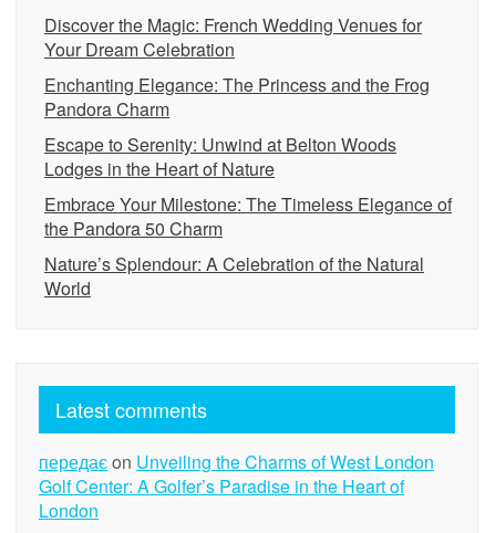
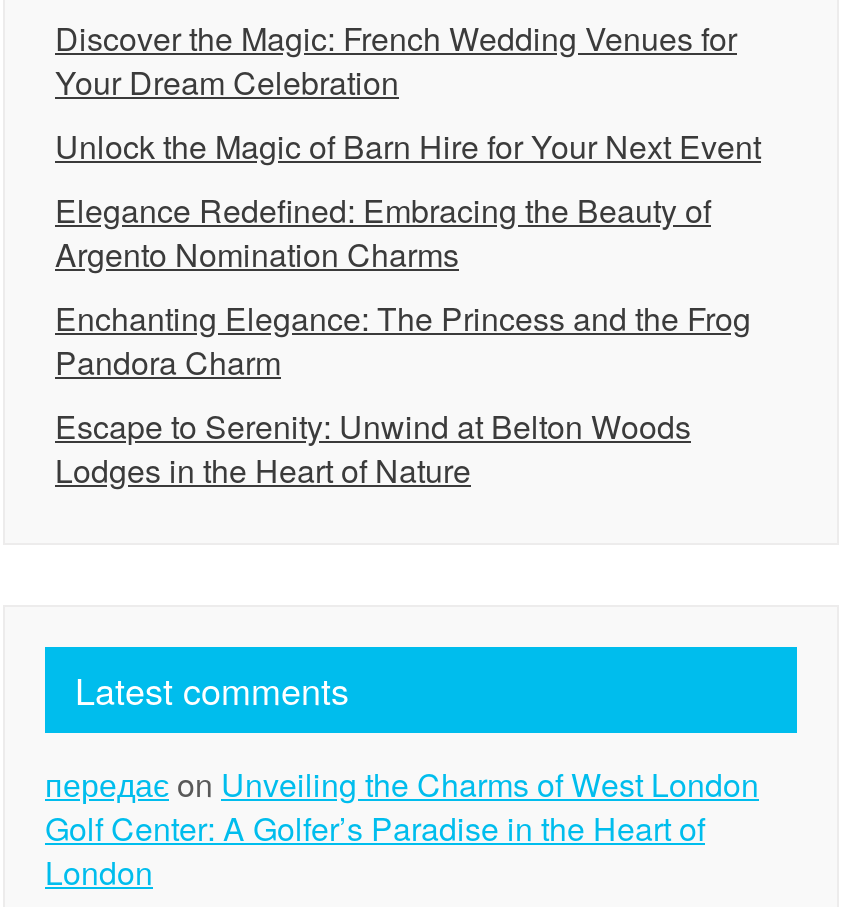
none -> [55,123,761,277] Unlock the Magic of Barn Hire for Your Next Event | Elegance Redefined: Embracing the Beauty of | Argento Nomination Charms
moved [44,72,430,181] -> [55,295,751,493]: Enchanting Elegance: The Princess and the Frog | Pandora Charm | Escape to Serenity: Unwind at Belton Woods | Lodges in the Heart of Nature
[44,191,452,301] Embrace Your Milestone: The Timeless Elegance of | the Pandora 50 Charm | Nature’s Splendour: A Celebration of the Natural | World -> none

